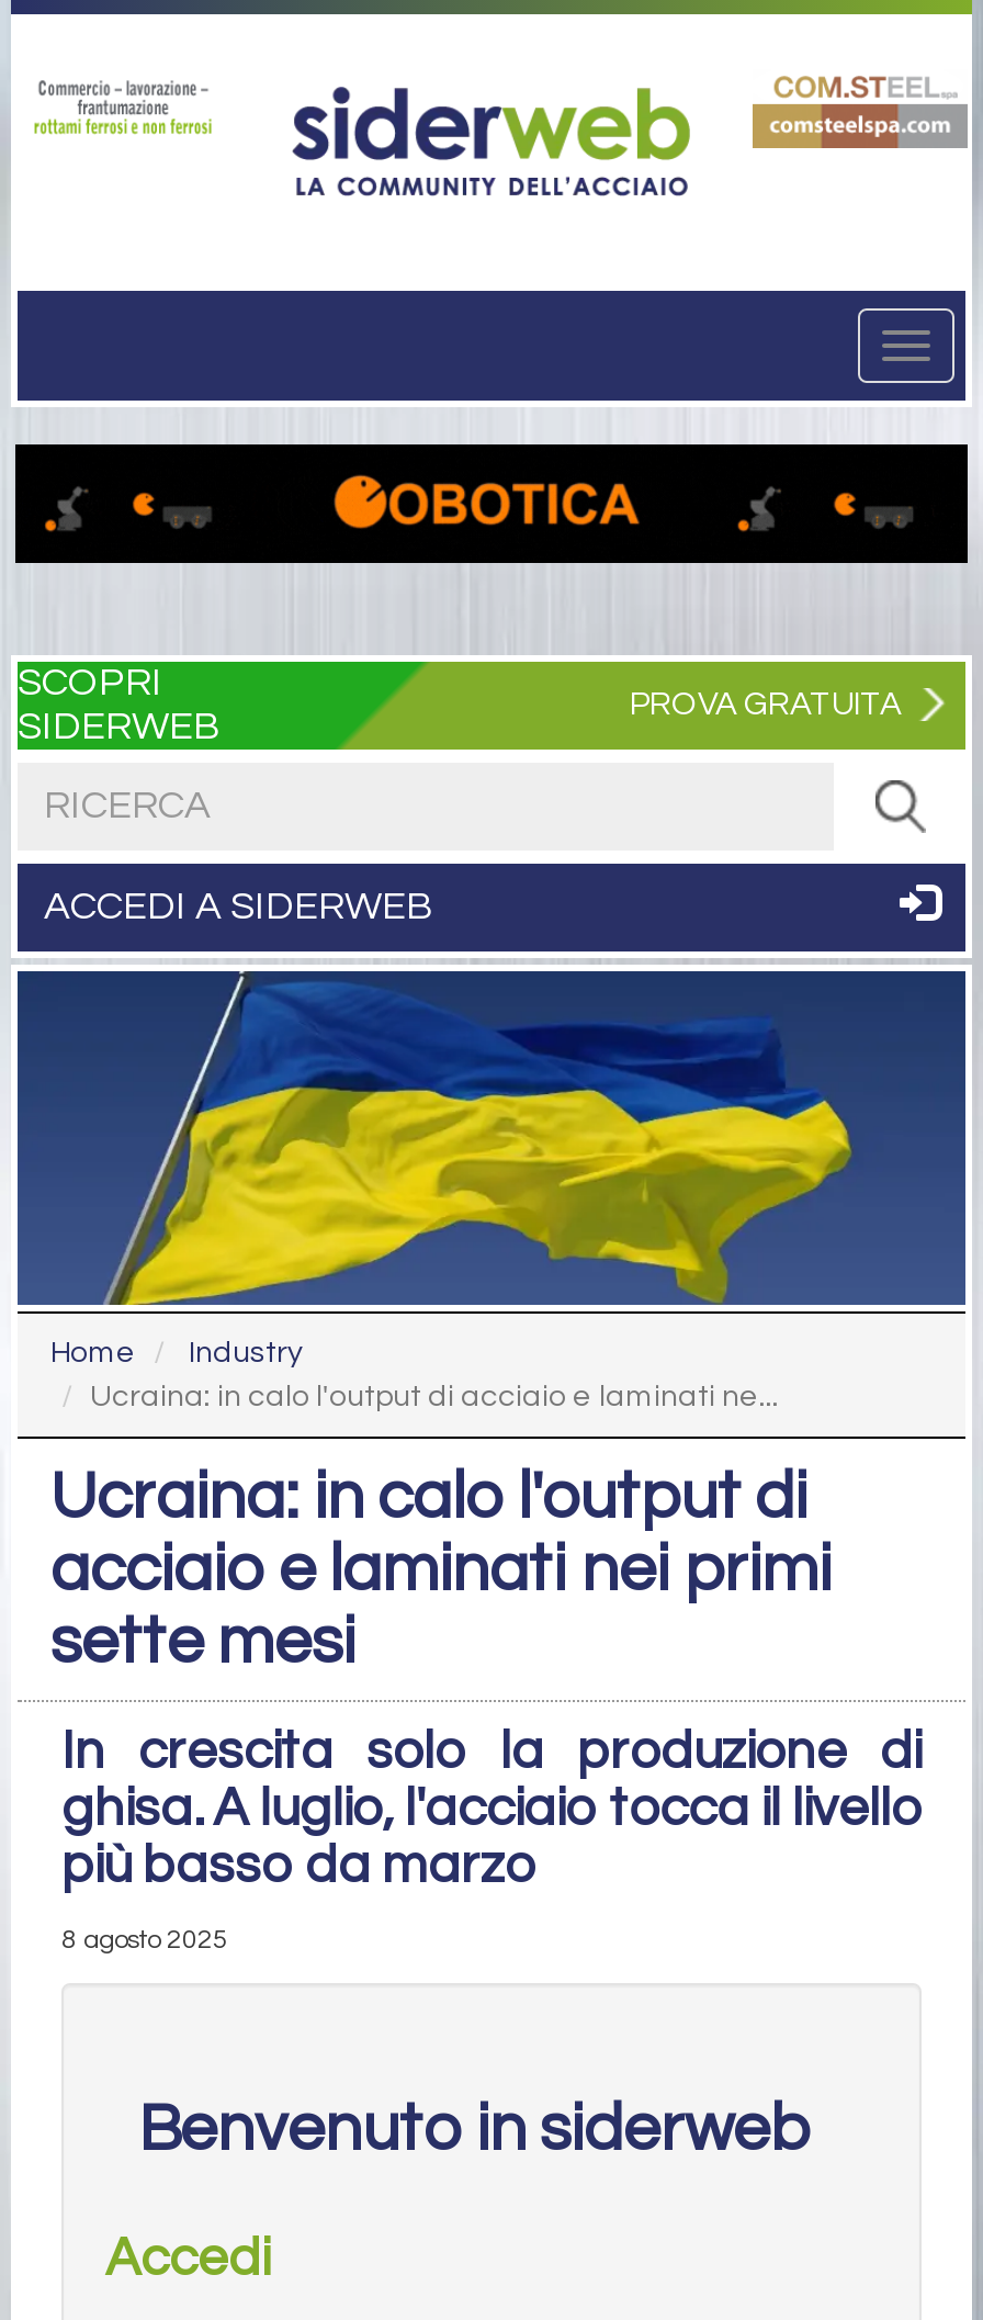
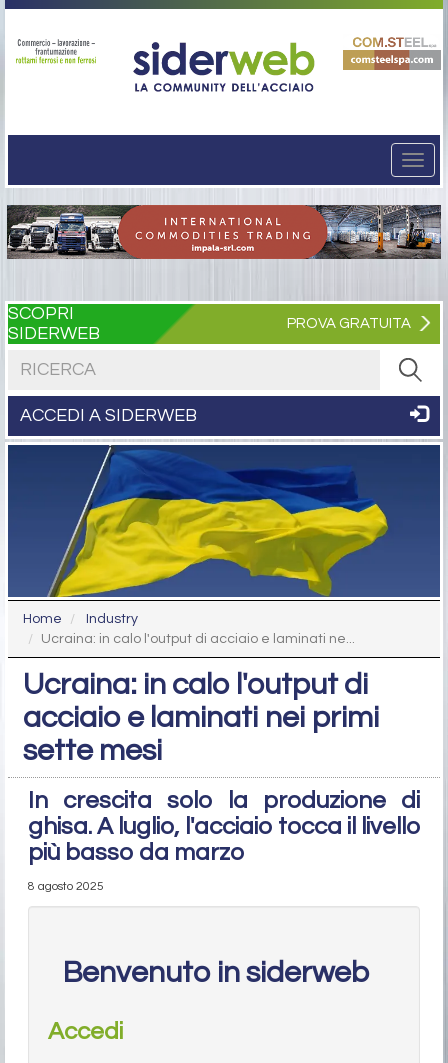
[15,442,970,565] [image] -> [7,204,442,260] [image]

